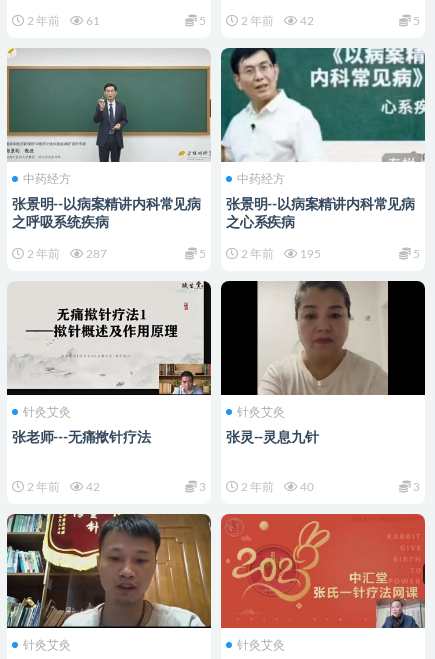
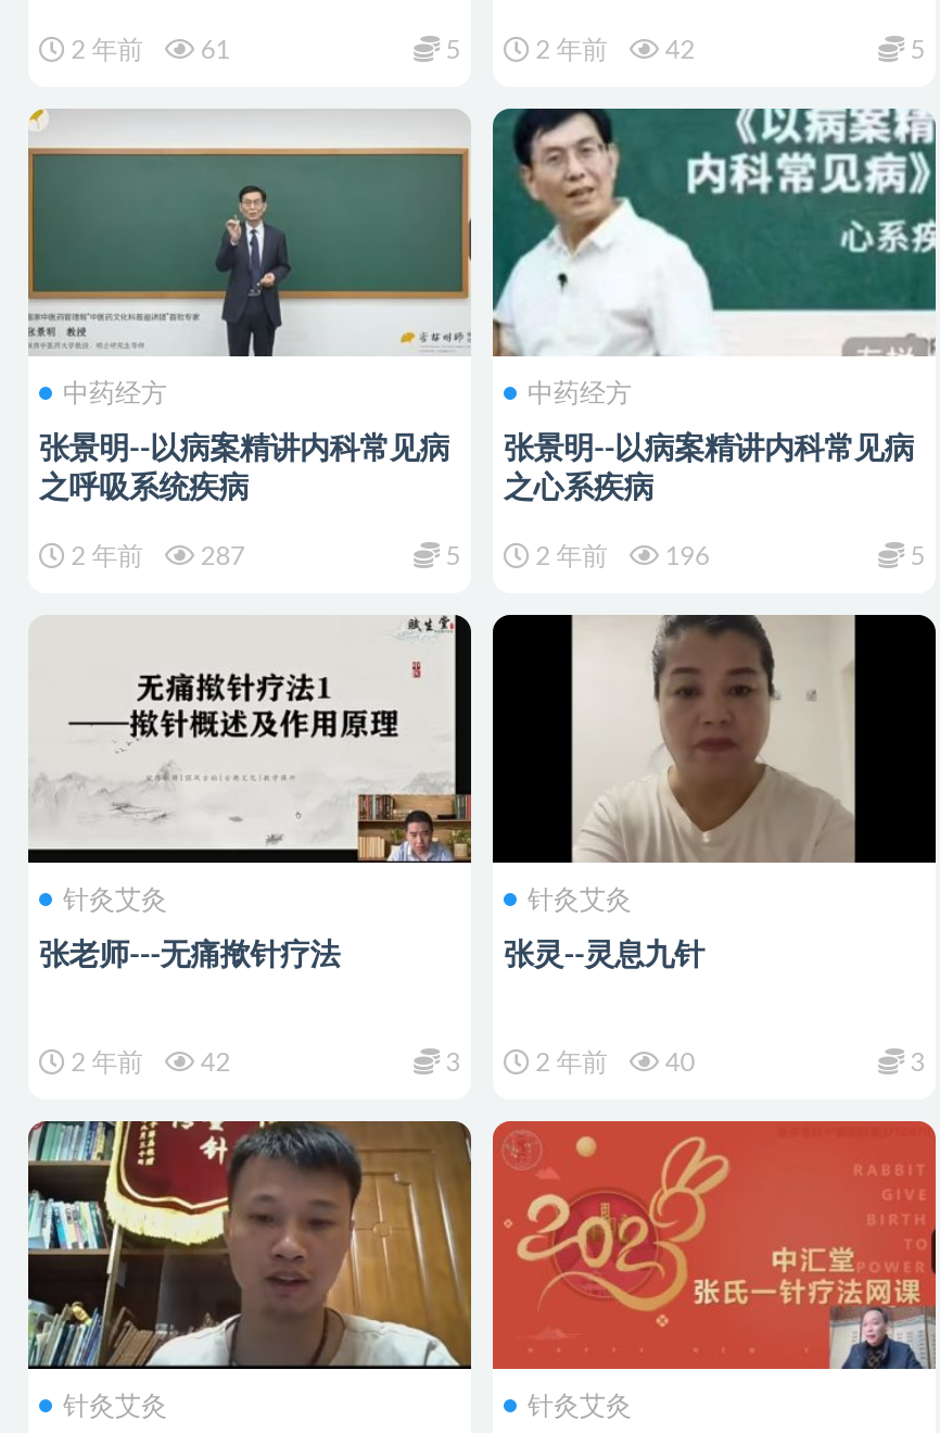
[238,248,321,260] 2 年前 195 -> [529,543,709,570] 2 年前 196

